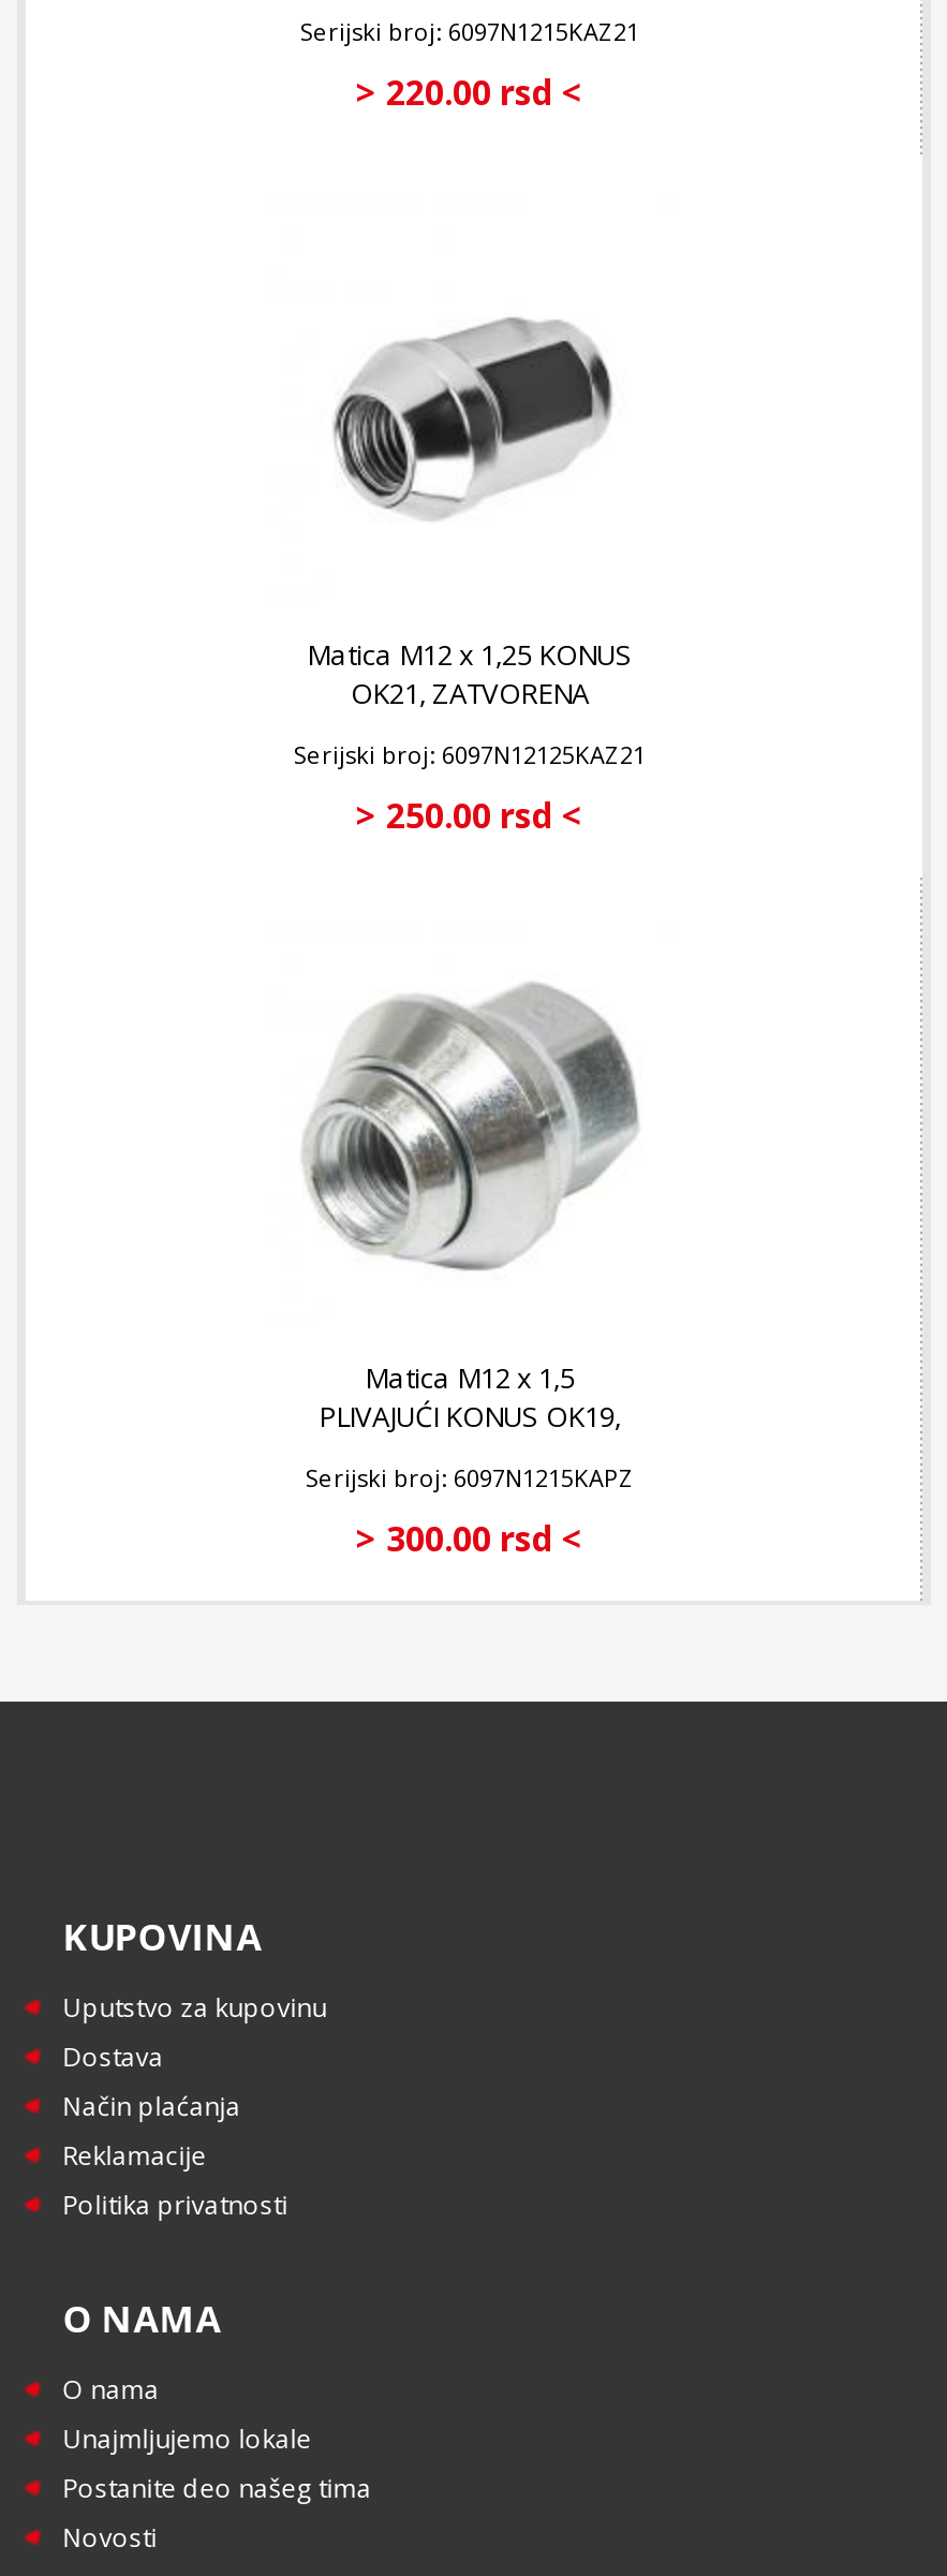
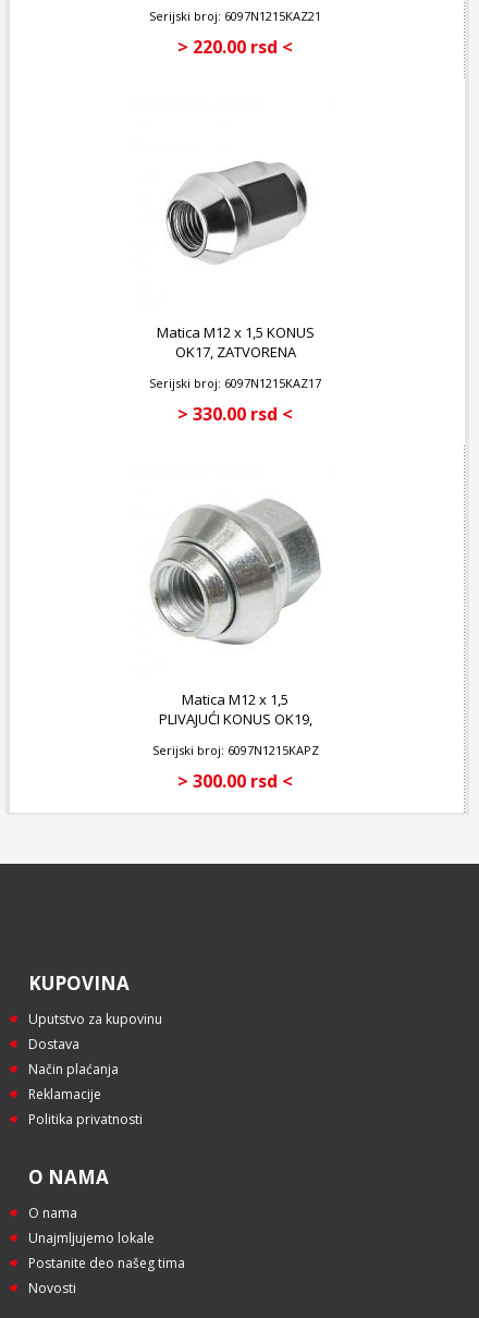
[307,635,633,674] Matica M12 x 1,25 KONUS -> [156,322,314,342] Matica M12 x 1,5 KONUS
[351,674,589,712] OK21, ZATVORENA -> [175,342,296,362] OK17, ZATVORENA
[294,738,646,770] Serijski broj: 6097N12125KAZ21 -> [149,375,321,391] Serijski broj: 6097N1215KAZ17
[356,792,583,839] > 250.00 rsd < -> [177,402,293,426] > 330.00 rsd <

